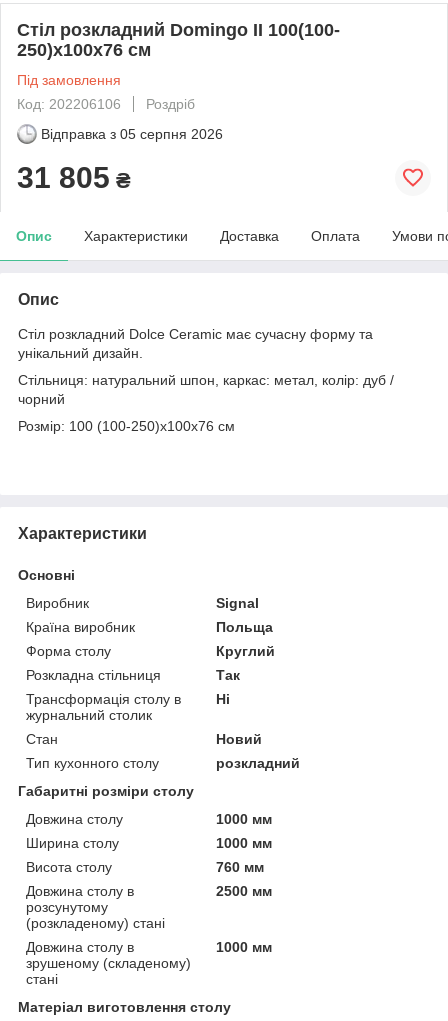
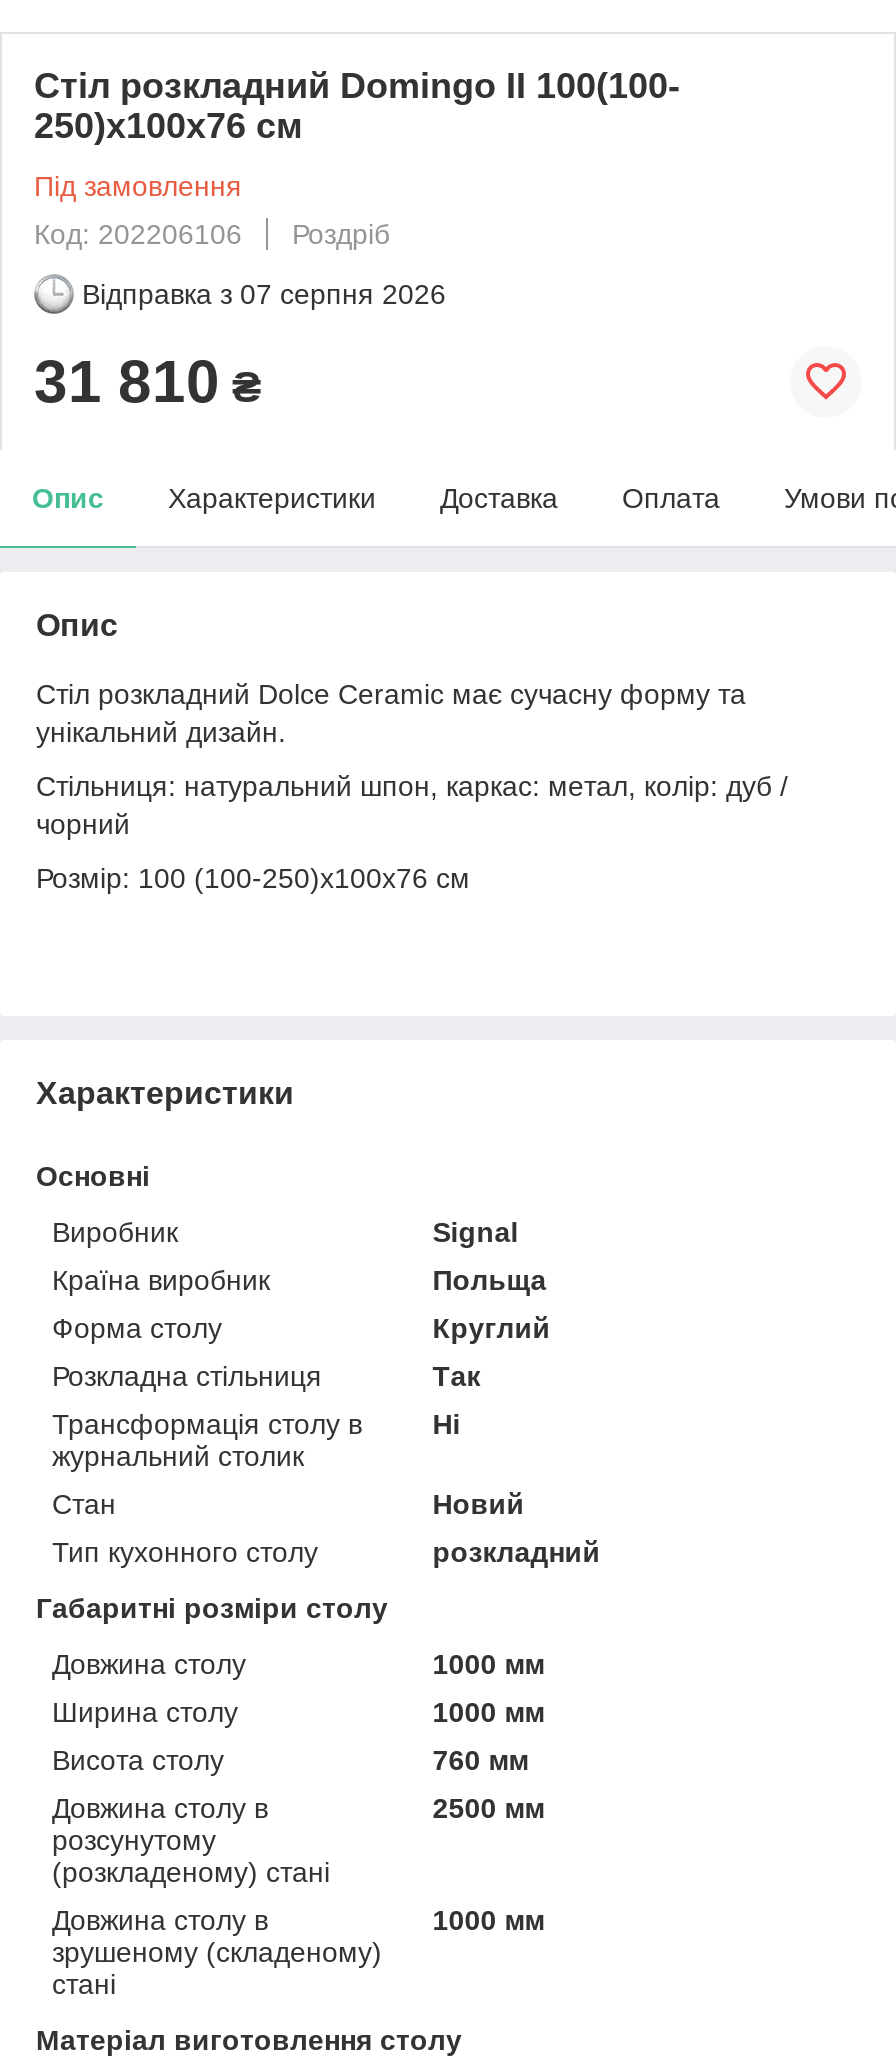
[41,126,223,142] Відправка з 05 серпня 2026 -> [82,278,446,310] Відправка з 07 серпня 2026
[17,161,131,194] 31 805 ₴ -> [34,348,262,414] 31 810 ₴

